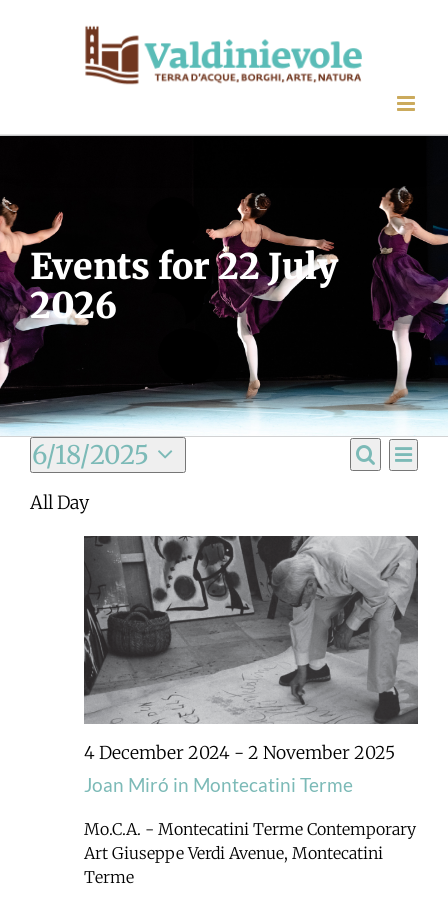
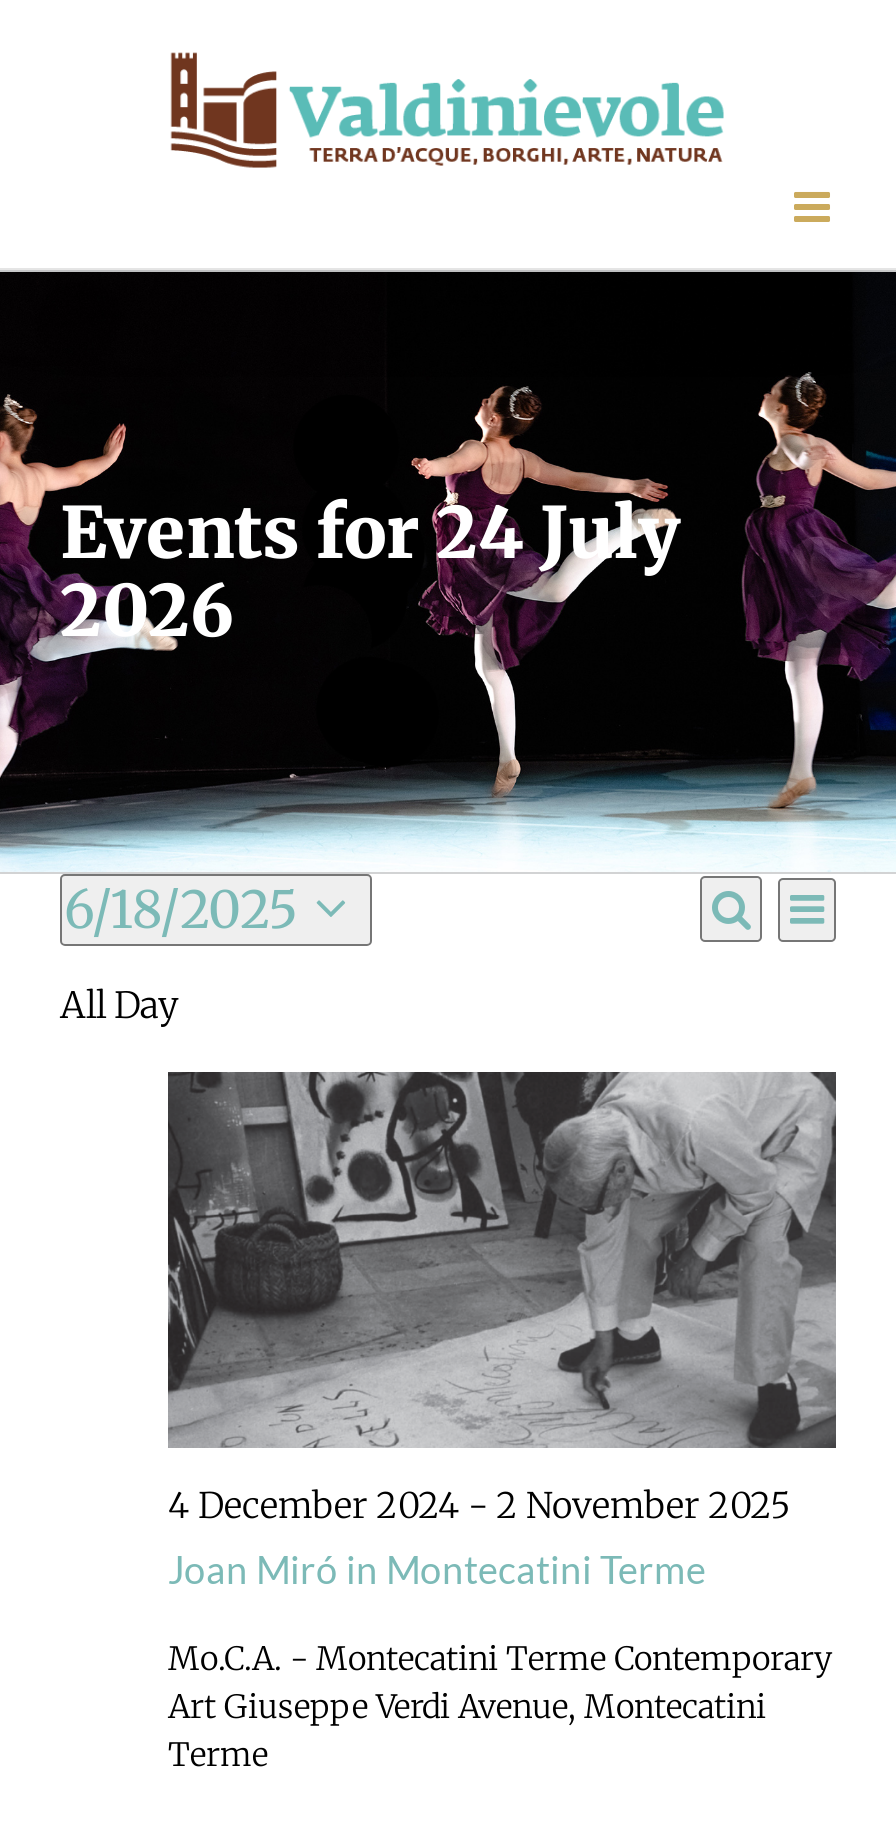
[30,244,338,289] Events for 22 July -> [60,488,680,578] Events for 24 July

